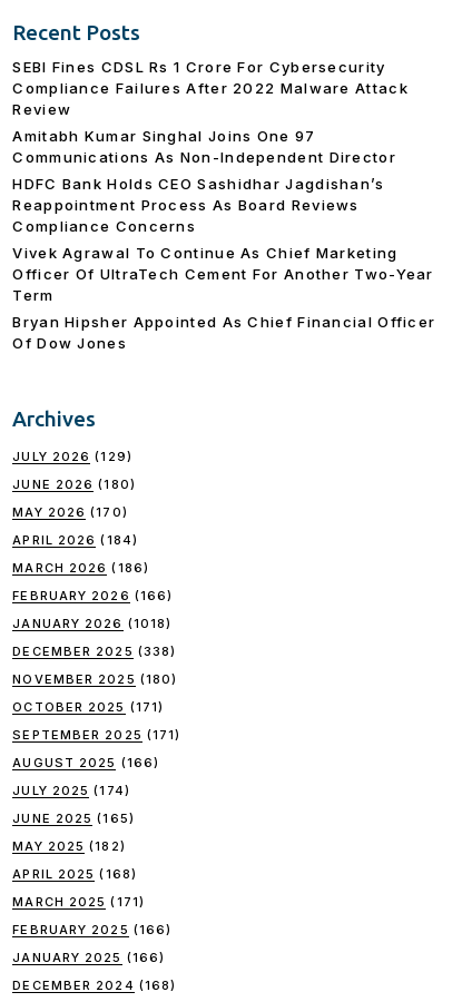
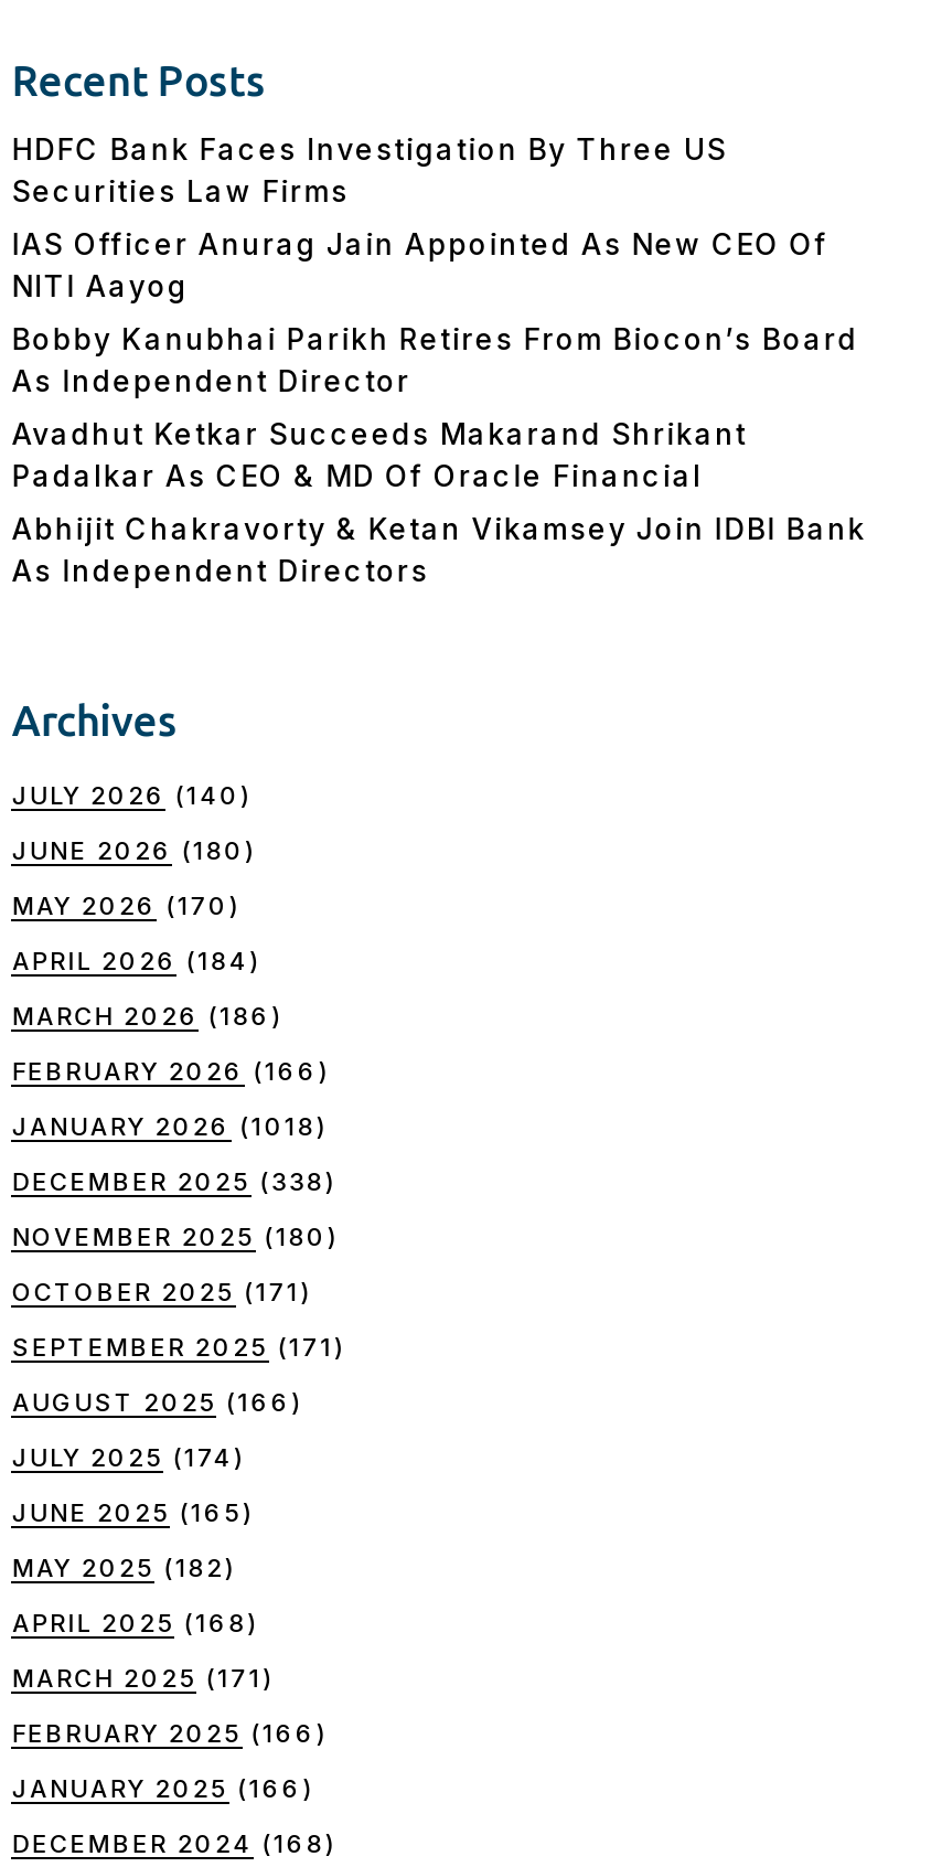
[13,58,408,118] SEBI Fines CDSL Rs 1 Crore For Cybersecurity | Compliance Failures After 2022 Malware Attack | Review -> [12,130,727,207] HDFC Bank Faces Investigation By Three US | Securities Law Firms
[13,127,396,166] Amitabh Kumar Singhal Joins One 97 | Communications As Non-Independent Director -> [12,225,828,302] IAS Officer Anurag Jain Appointed As New CEO Of | NITI Aayog
[13,175,385,235] HDFC Bank Holds CEO Sashidhar Jagdishan’s | Reappointment Process As Board Reviews | Compliance Concerns -> [12,320,858,397] Bobby Kanubhai Parikh Retires From Biocon’s Board | As Independent Director
[13,244,434,304] Vivek Agrawal To Continue As Chief Marketing | Officer Of UltraTech Cement For Another Two-Year | Term -> [12,415,747,492] Avadhut Ketkar Succeeds Makarand Shrikant | Padalkar As CEO & MD Of Oracle Financial
[13,313,436,352] Bryan Hipsher Appointed As Chief Financial Officer | Of Dow Jones -> [12,510,866,587] Abhijit Chakravorty & Ketan Vikamsey Join IDBI Bank | As Independent Directors
[13,449,132,464] JULY 2026 (129) -> [12,779,251,810] JULY 2026 (140)

